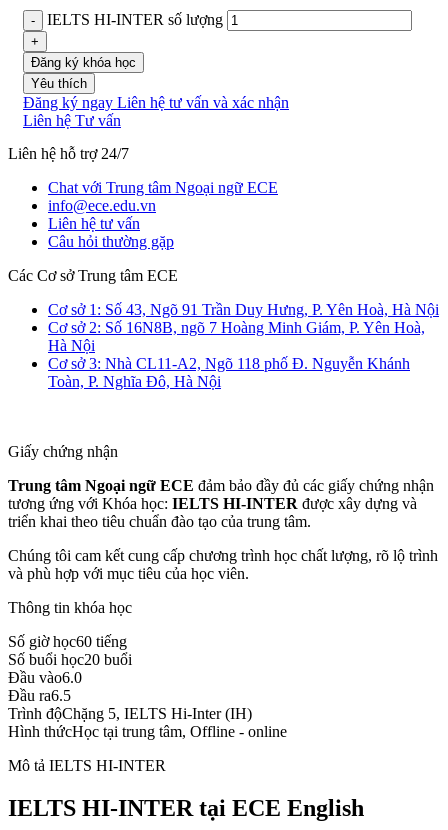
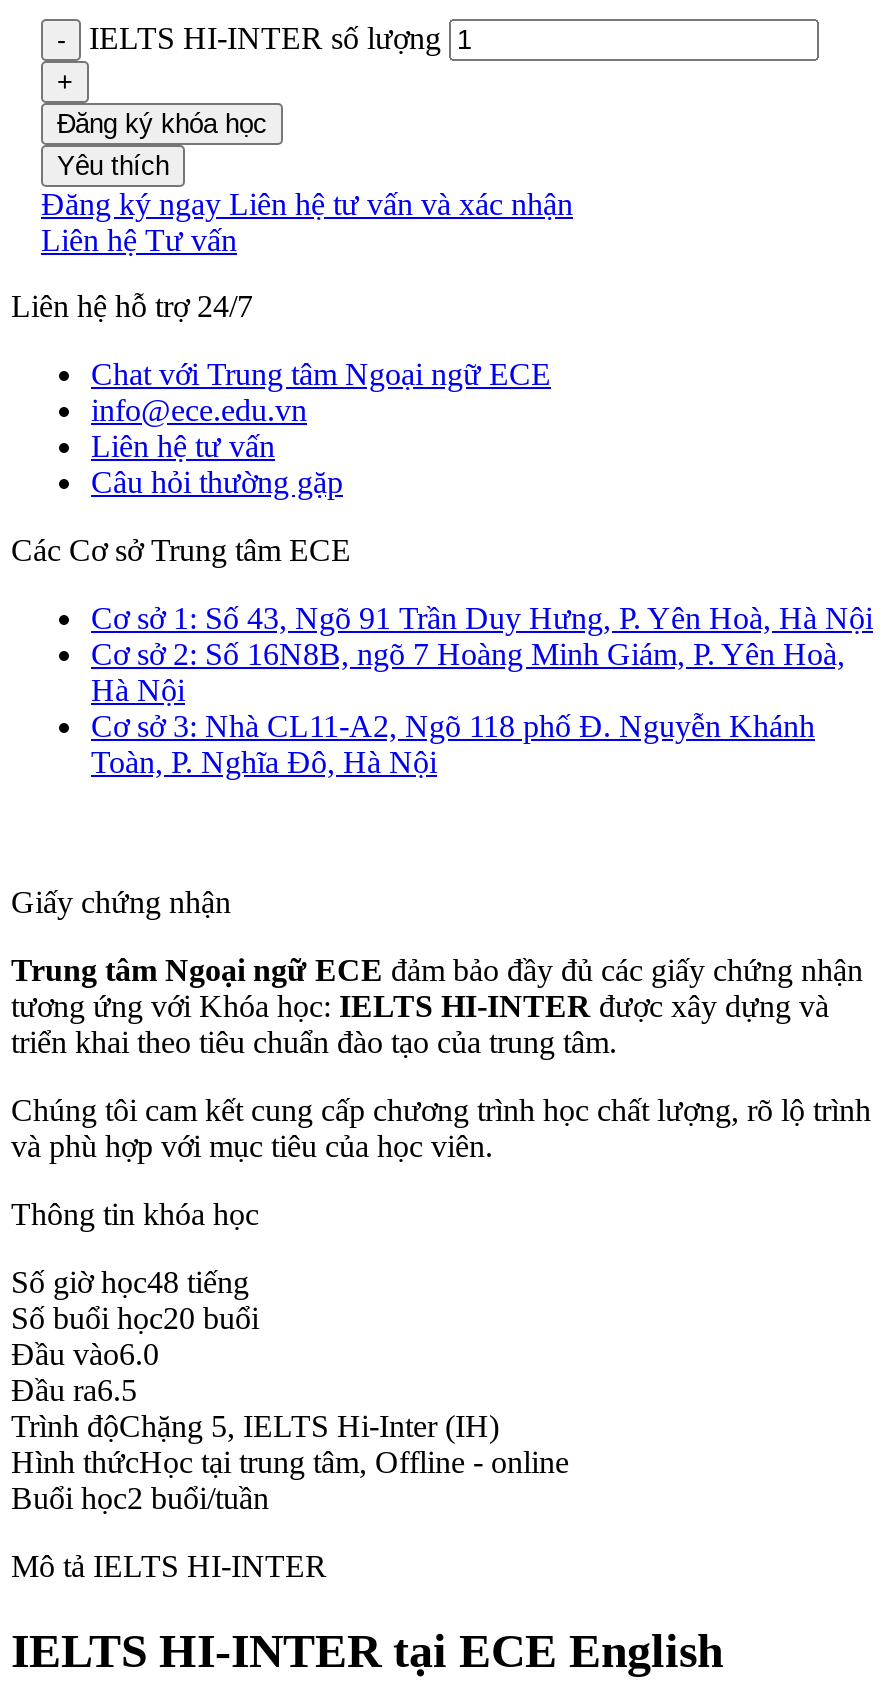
[8,633,127,650] Số giờ học60 tiếng -> [11,1265,249,1299] Số giờ học48 tiếng
none -> [11,1481,269,1515] Buổi học2 buổi/tuần

